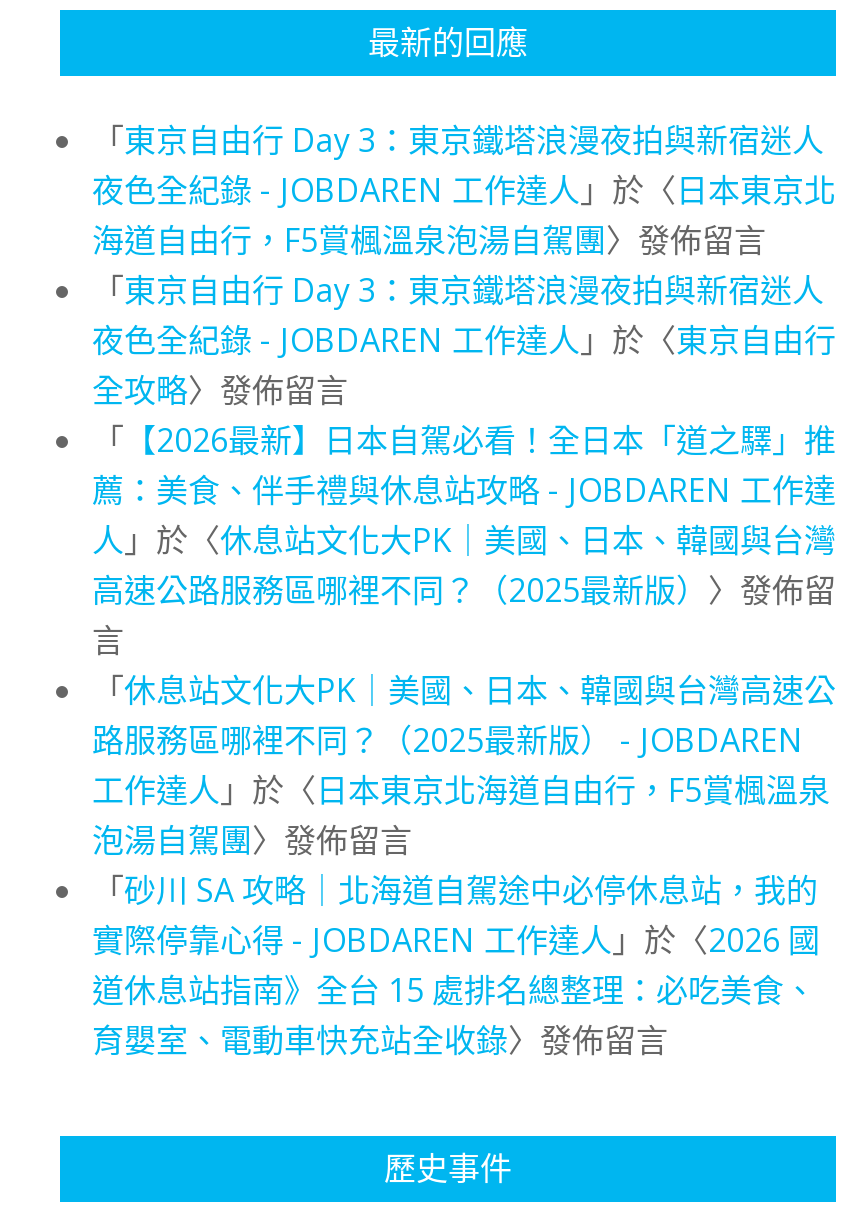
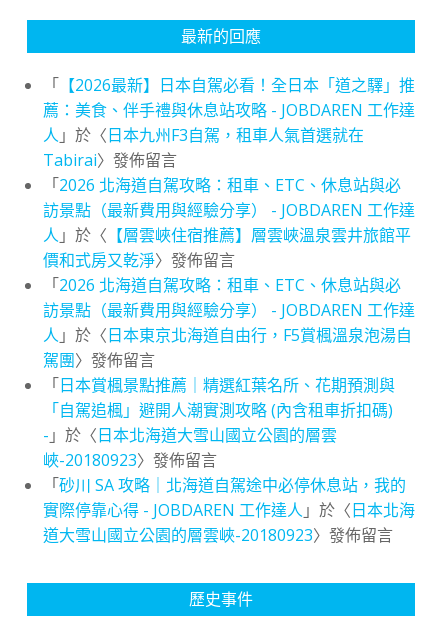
[92,118,836,412] 「東京自由行 Day 3：東京鐵塔浪漫夜拍與新宿迷人 | 夜色全紀錄 - JOBDAREN 工作達人」於〈日本東京北 | 海道自由行，F5賞楓溫泉泡湯自駕團〉發佈留言 | 「東京自由行 Day 3：東京鐵塔浪漫夜拍與新宿迷人 | 夜色全紀錄 - JOBDAREN 工作達人」於〈東京自由行 | 全攻略〉發佈留言 -> none
moved [92,418,836,512] -> [43,74,415,121]: 「【2026最新】日本自駕必看！全日本「道之驛」推 | 薦：美食、伴手禮與休息站攻略 - JOBDAREN 工作達
[92,518,836,862] 人」於〈休息站文化大PK｜美國、日本、韓國與台灣 | 高速公路服務區哪裡不同？（2025最新版）〉發佈留 | 言 | 「休息站文化大PK｜美國、日本、韓國與台灣高速公 | 路服務區哪裡不同？（2025最新版） - JOBDAREN | 工作達人」於〈日本東京北海道自由行，F5賞楓溫泉 | 泡湯自駕團〉發佈留言 -> [43,124,415,471] 人」於〈日本九州F3自駕，租車人氣首選就在 | Tabirai〉發佈留言 | 「2026 北海道自駕攻略：租車、ETC、休息站與必 | 訪景點（最新費用與經驗分享） - JOBDAREN 工作達 | 人」於〈【層雲峽住宿推薦】層雲峽溫泉雲井旅館平 | 價和式房又乾淨〉發佈留言 | 「2026 北海道自駕攻略：租車、ETC、休息站與必 | 訪景點（最新費用與經驗分享） - JOBDAREN 工作達 | 人」於〈日本東京北海道自由行，F5賞楓溫泉泡湯自 | 駕團〉發佈留言 | 「日本賞楓景點推薦｜精選紅葉名所、花期預測與 | 「自駕追楓」避開人潮實測攻略 (內含租車折扣碼) | -」於〈日本北海道大雪山國立公園的層雲 | 峽-20180923〉發佈留言
moved [92,868,818,912] -> [43,474,406,496]: 「砂川 SA 攻略｜北海道自駕途中必停休息站，我的
[92,918,820,1062] 實際停靠心得 - JOBDAREN 工作達人」於〈2026 國 | 道休息站指南》全台 15 處排名總整理：必吃美食、 | 育嬰室、電動車快充站全收錄〉發佈留言 -> [43,499,415,546] 實際停靠心得 - JOBDAREN 工作達人」於〈日本北海 | 道大雪山國立公園的層雲峽-20180923〉發佈留言

